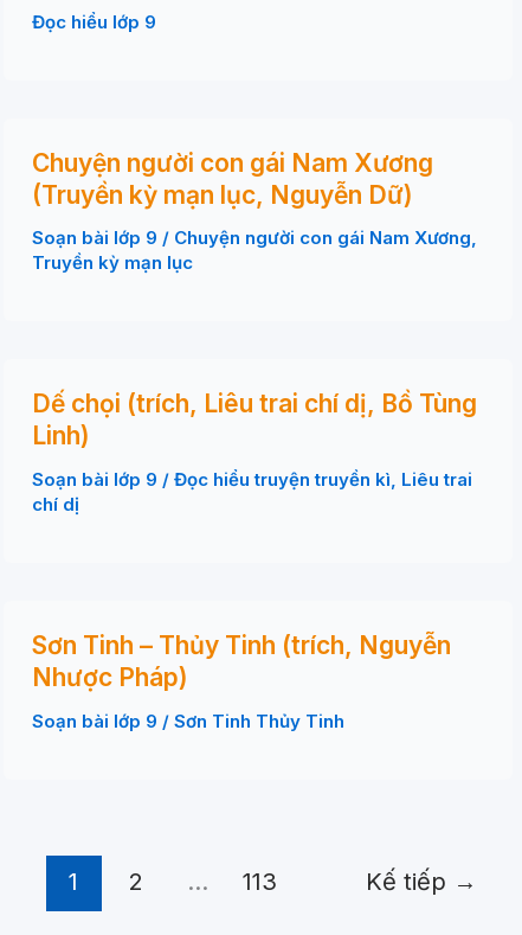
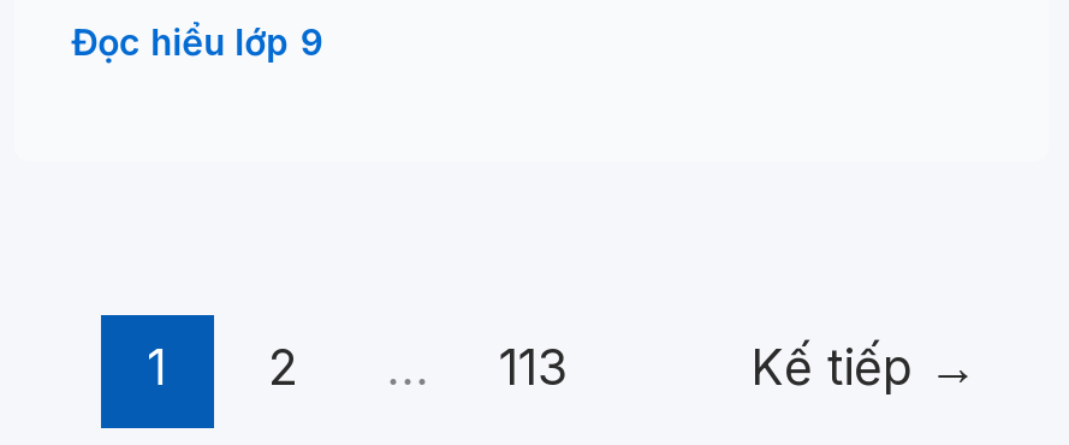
[31,148,477,274] Chuyện người con gái Nam Xương | (Truyền kỳ mạn lục, Nguyễn Dữ) | Soạn bài lớp 9 / Chuyện người con gái Nam Xương, | Truyền kỳ mạn lục -> none
[31,389,477,515] Dế chọi (trích, Liêu trai chí dị, Bồ Tùng | Linh) | Soạn bài lớp 9 / Đọc hiểu truyện truyền kì, Liêu trai | chí dị -> none
[31,630,451,732] Sơn Tinh – Thủy Tinh (trích, Nguyễn | Nhược Pháp) | Soạn bài lớp 9 / Sơn Tinh Thủy Tinh -> none

